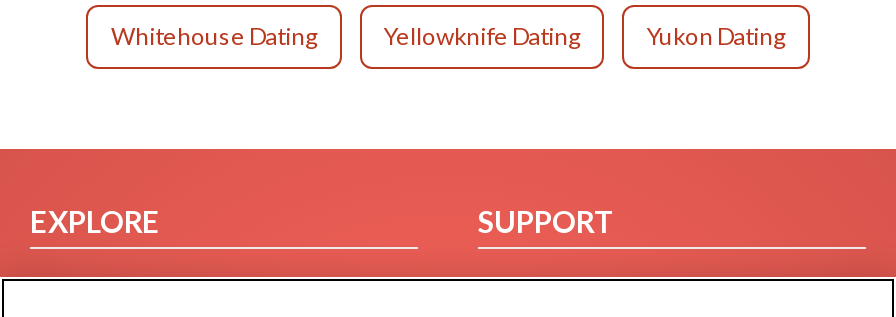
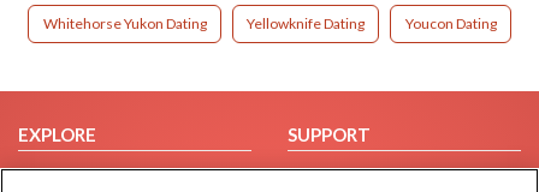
[111,21,317,51] Whitehouse Dating -> [43,14,206,32] Whitehorse Yukon Dating
[647,21,785,51] Yukon Dating -> [405,14,496,32] Youcon Dating

